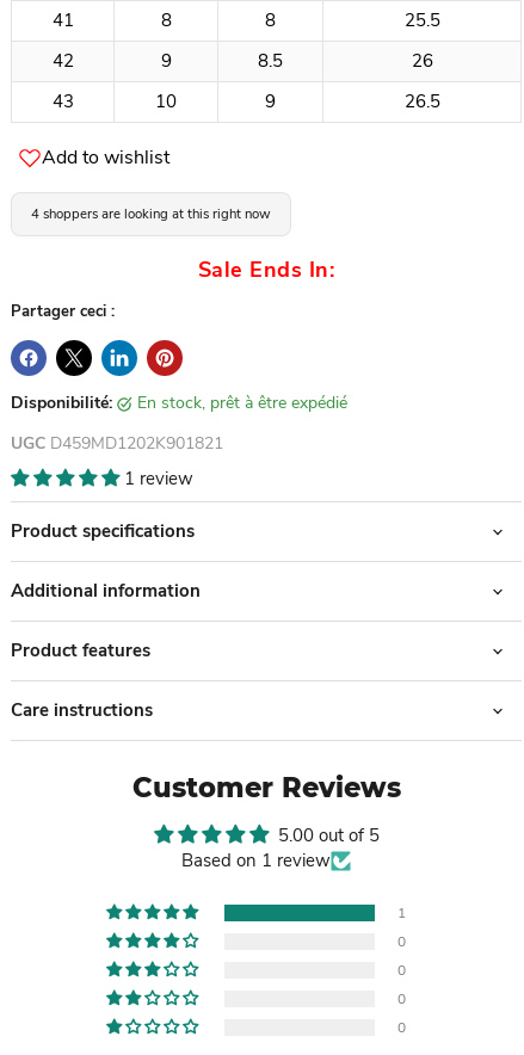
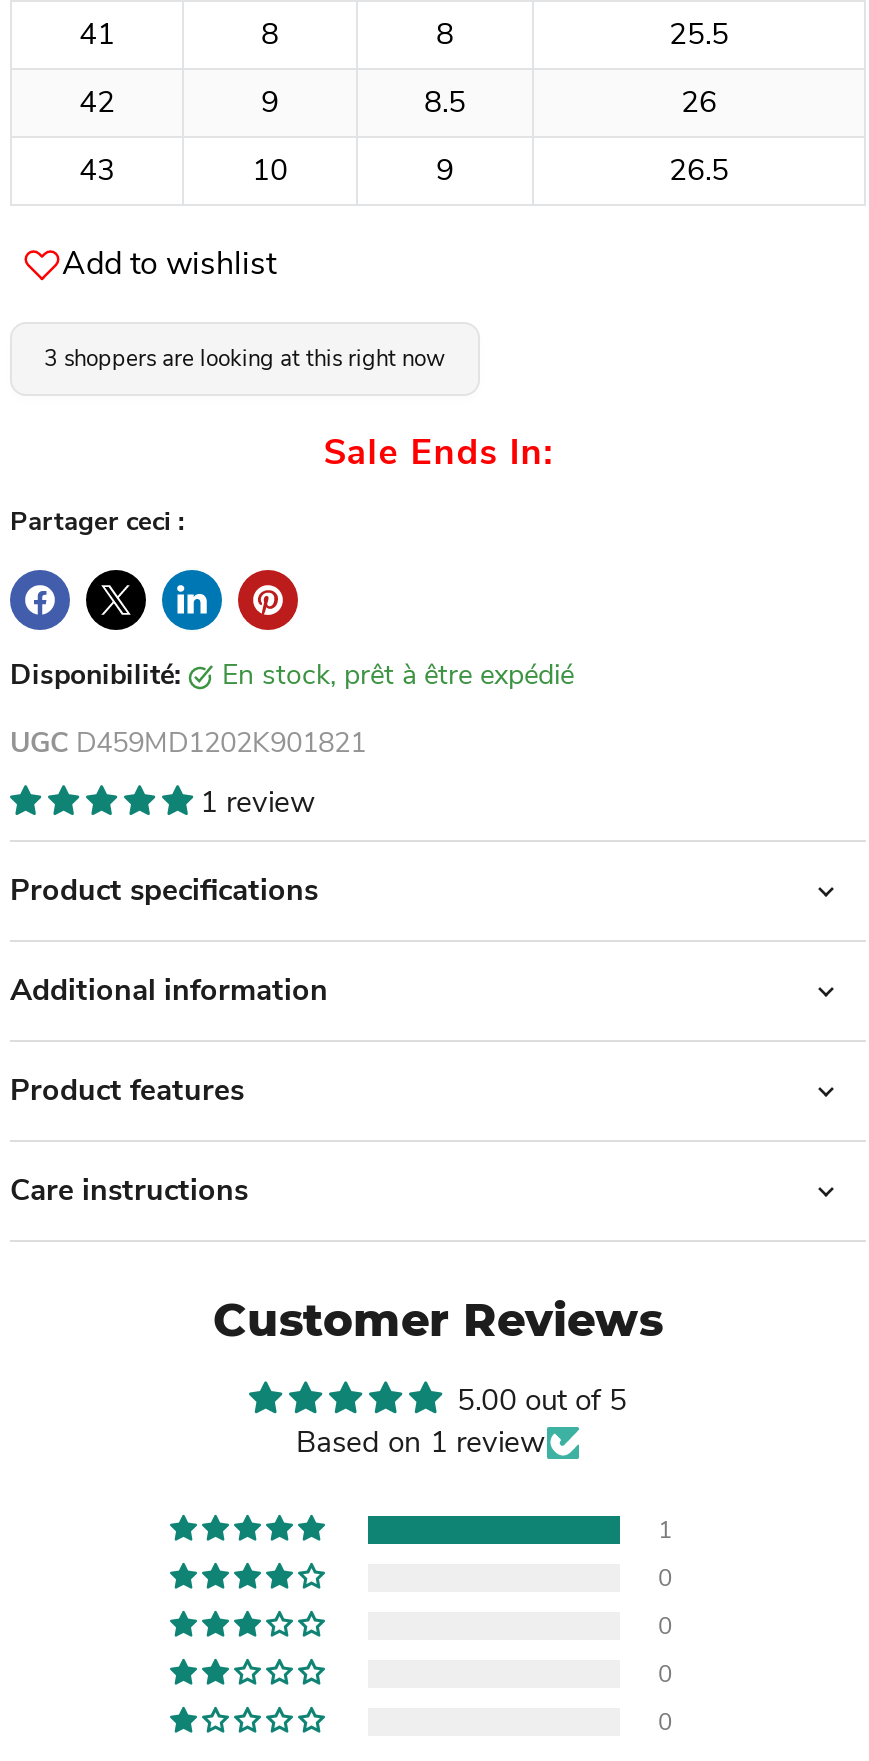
[31,204,271,223] 4 shoppers are looking at this right now -> [44,342,446,374] 3 shoppers are looking at this right now

